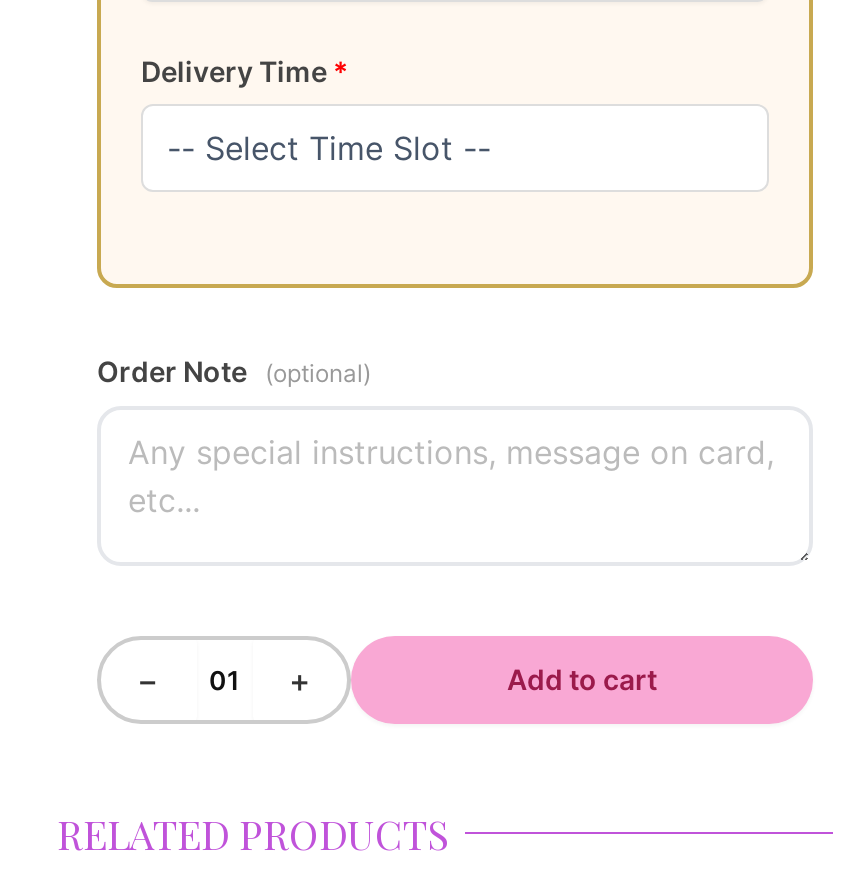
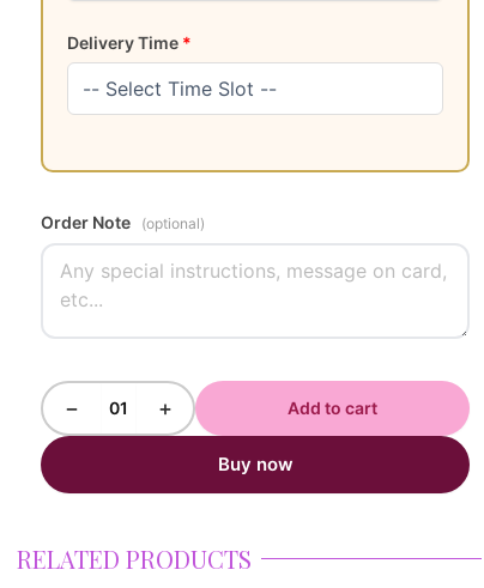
none -> [217,453,293,476] Buy now

